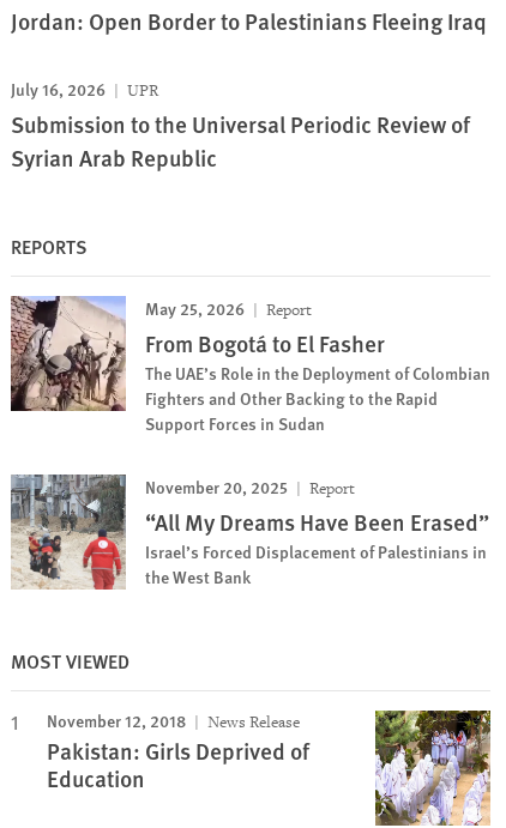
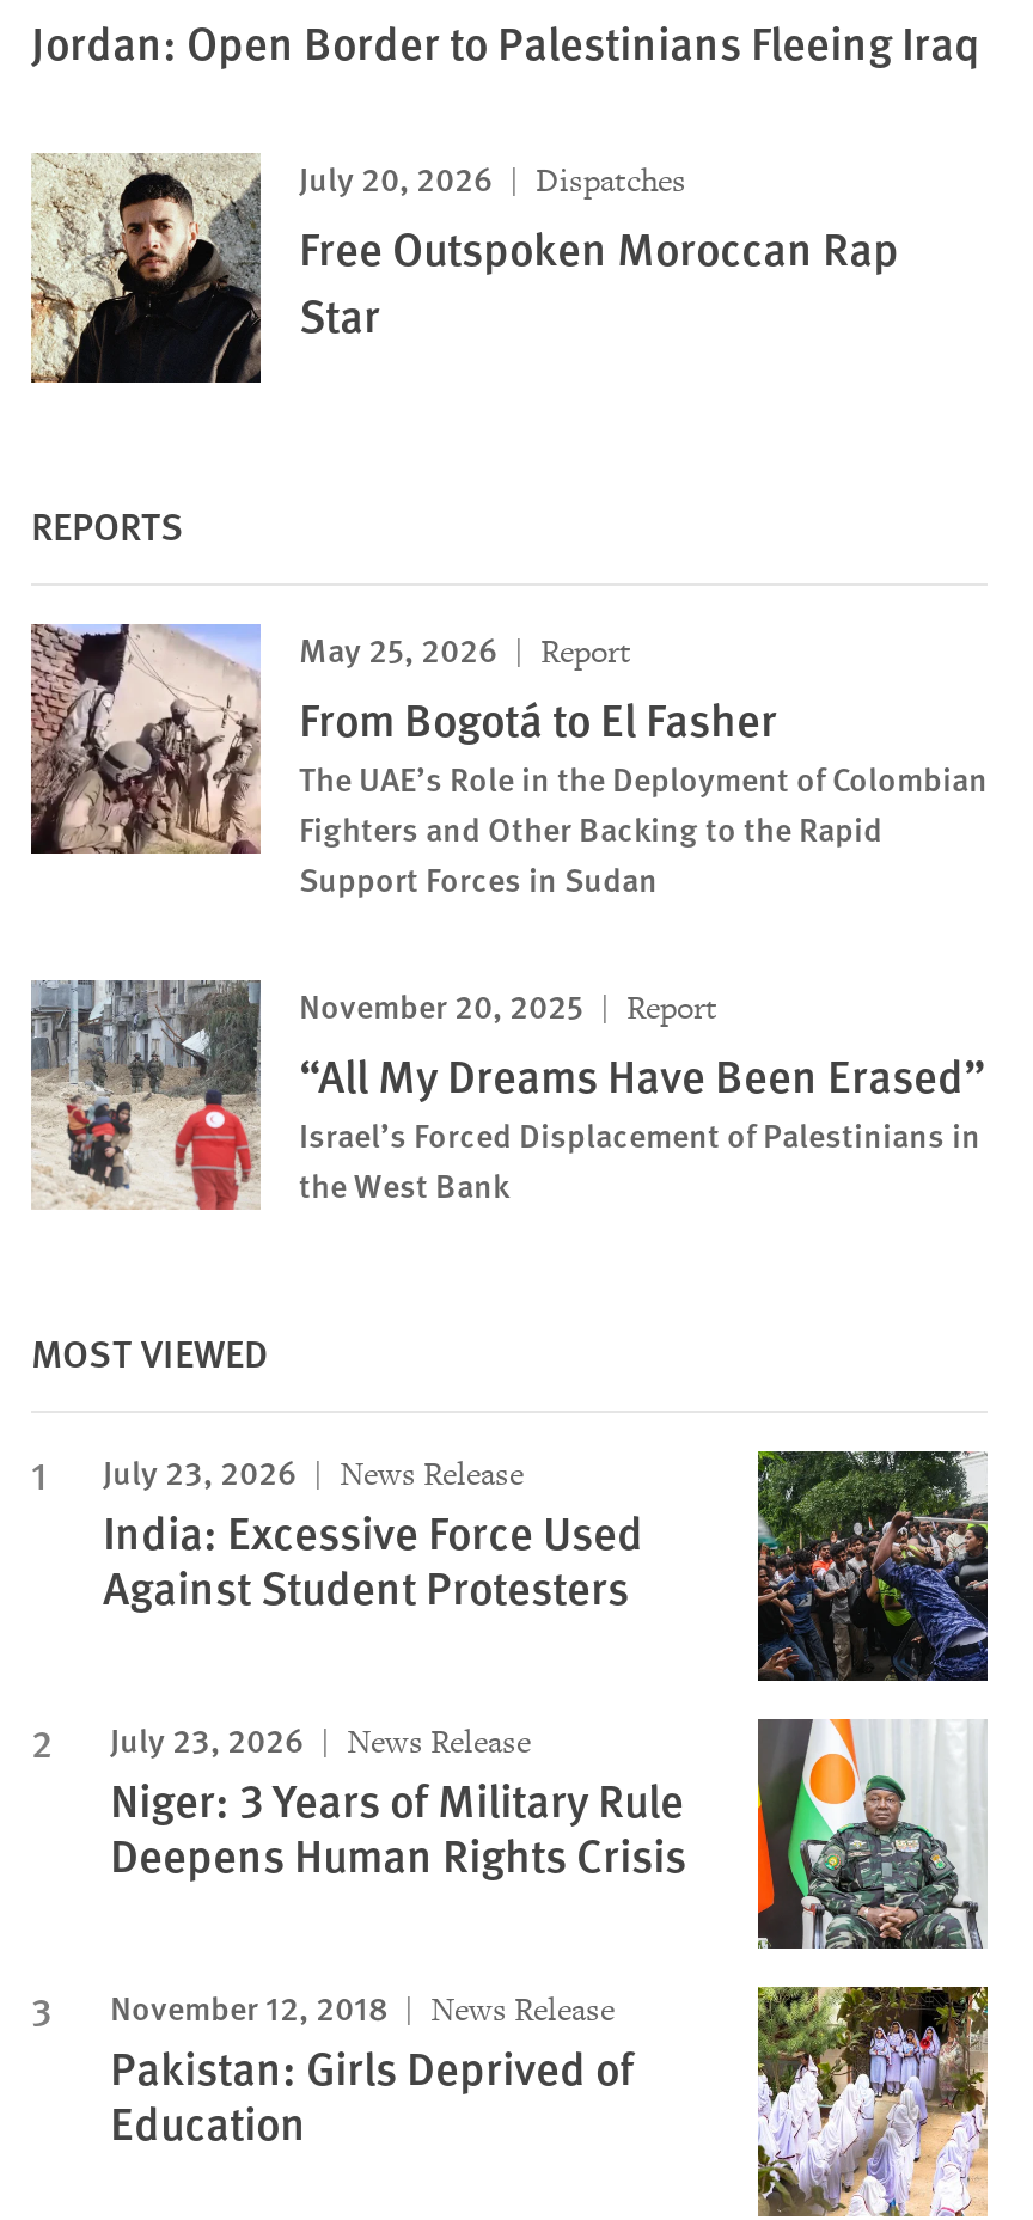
[11,77,470,174] July 16, 2026 | UPR | Submission to the Universal Periodic Review of | Syrian Arab Republic -> [299,153,899,347] July 20, 2026 | Dispatches | Free Outspoken Moroccan Rap | Star
none -> [103,1447,990,1886] [image] | July 23, 2026 | News Release | India: Excessive Force Used | Against Student Protesters | July 23, 2026 | News Release | Niger: 3 Years of Military Rule | Deepens Human Rights Crisis
none -> [756,1717,988,1951] [image]

